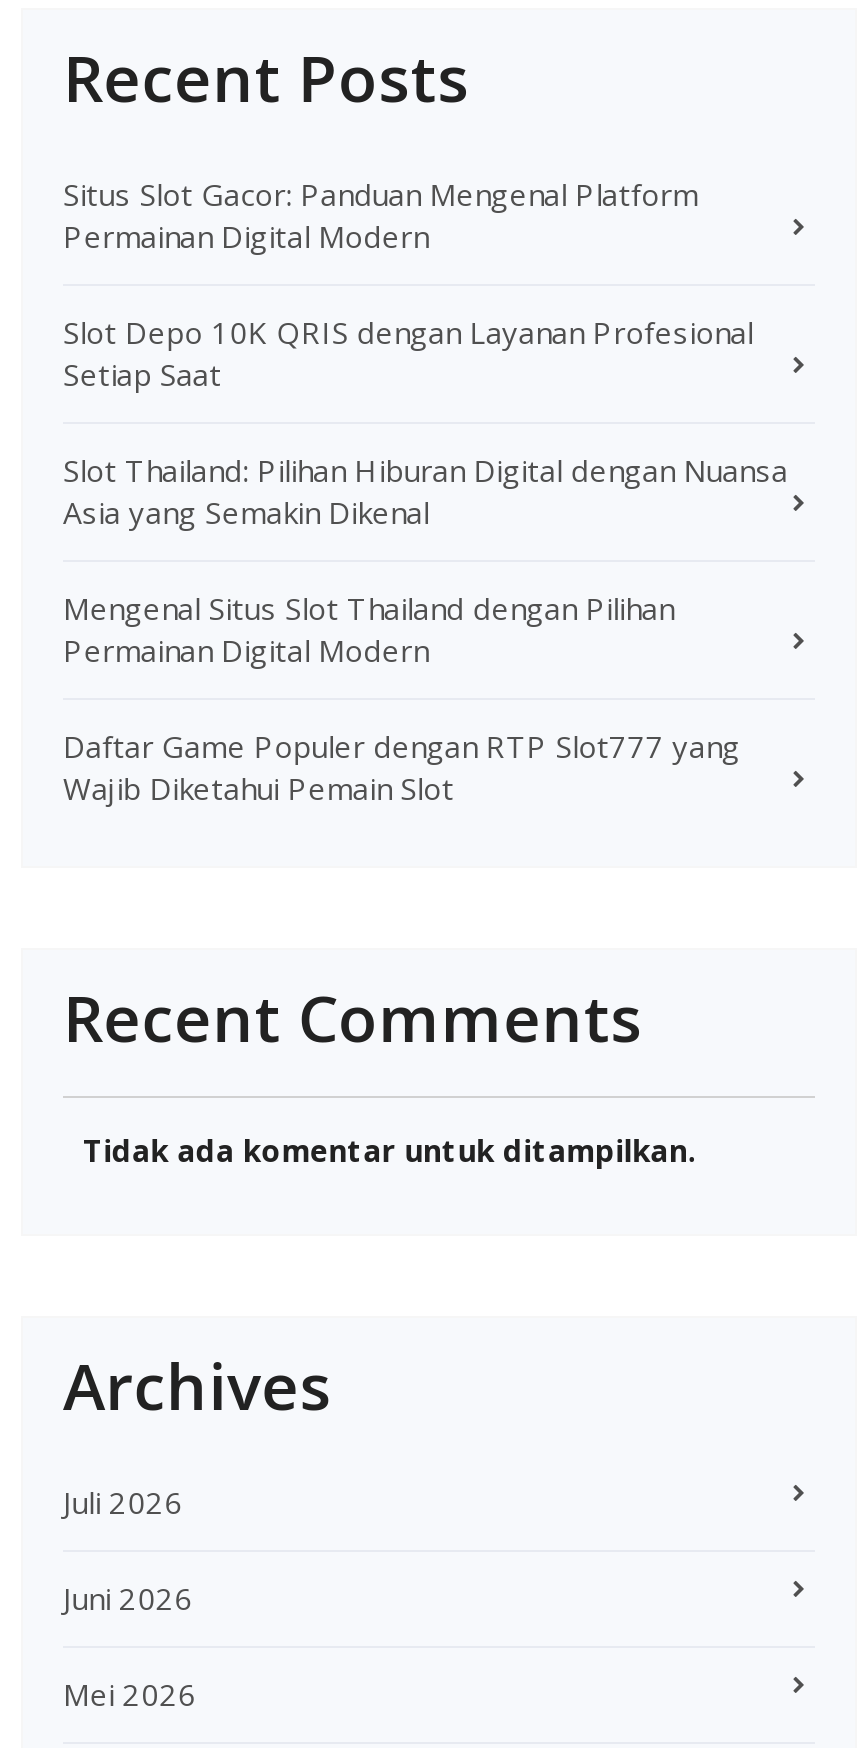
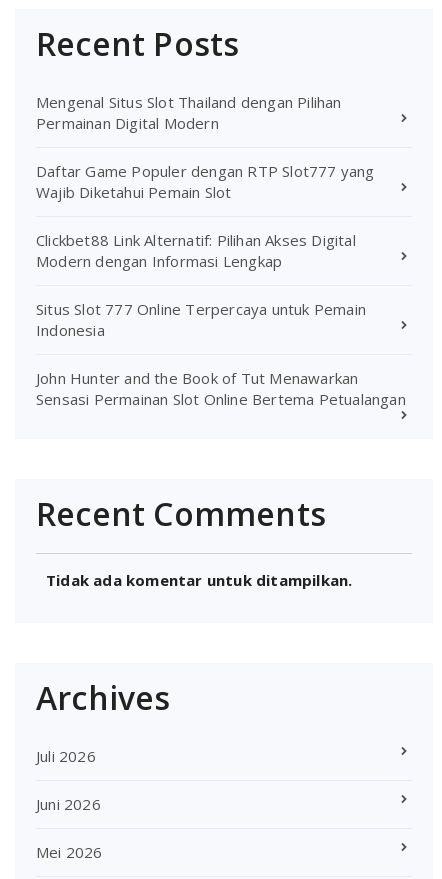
[63,175,788,533] Situs Slot Gacor: Panduan Mengenal Platform | Permainan Digital Modern | Slot Depo 10K QRIS dengan Layanan Profesional | Setiap Saat | Slot Thailand: Pilihan Hiburan Digital dengan Nuansa | Asia yang Semakin Dikenal -> none
moved [63,589,740,809] -> [36,92,375,202]: Mengenal Situs Slot Thailand dengan Pilihan | Permainan Digital Modern | Daftar Game Populer dengan RTP Slot777 yang | Wajib Diketahui Pemain Slot
none -> [36,230,406,409] Clickbet88 Link Alternatif: Pilihan Akses Digital | Modern dengan Informasi Lengkap | Situs Slot 777 Online Terpercaya untuk Pemain | Indonesia | John Hunter and the Book of Tut Menawarkan | Sensasi Permainan Slot Online Bertema Petualangan

